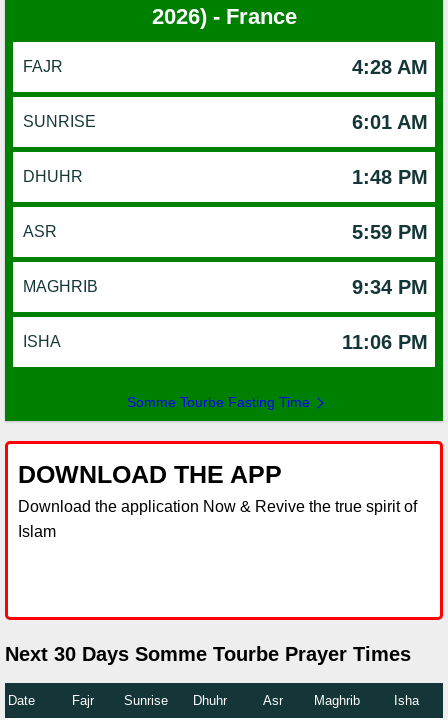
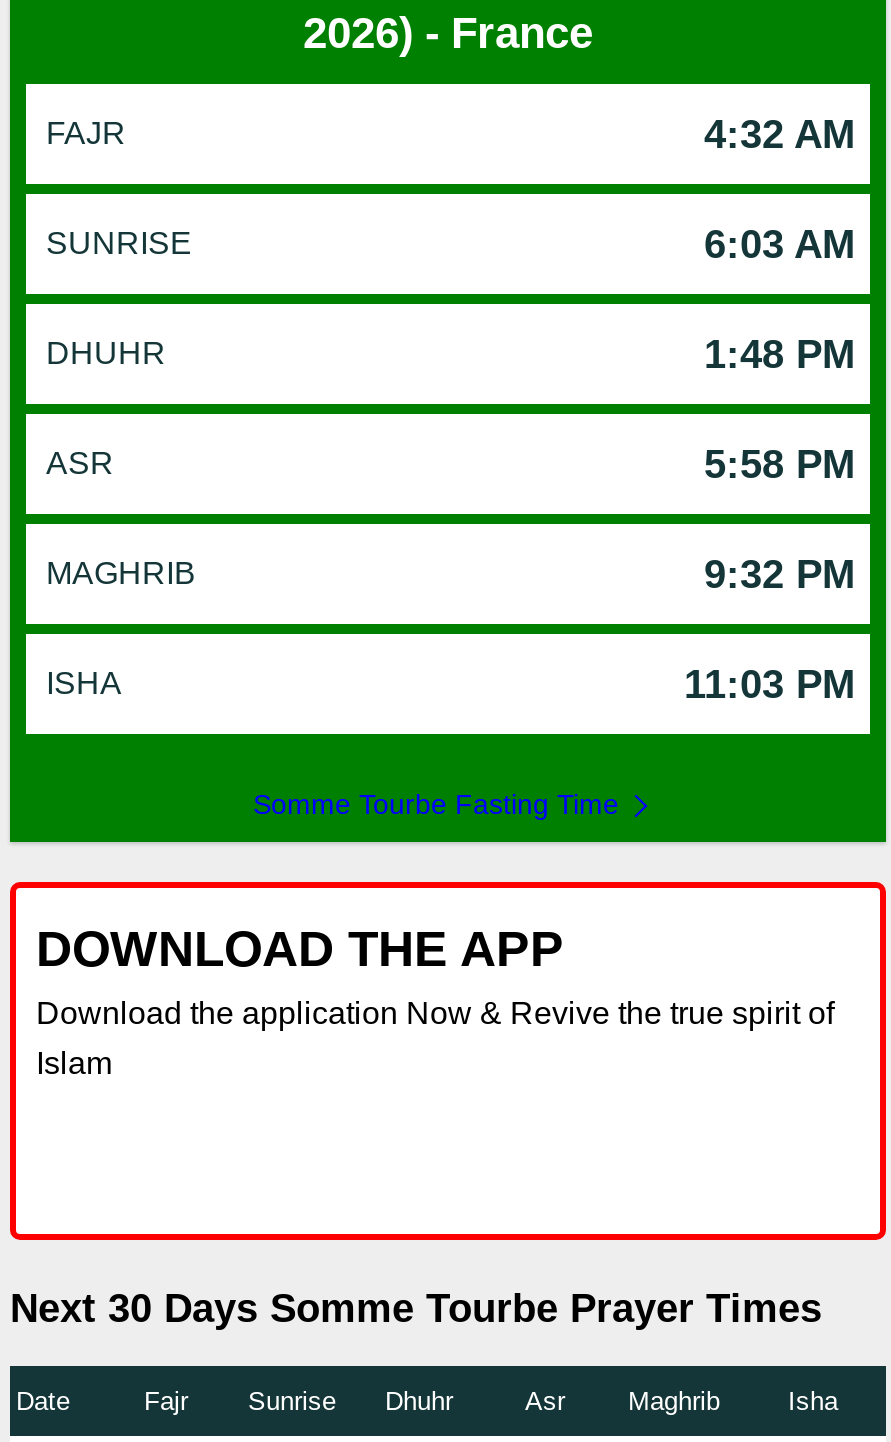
[352,56,428,78] 4:28 AM -> [704,112,856,156] 4:32 AM
[352,111,428,133] 6:01 AM -> [704,222,856,266] 6:03 AM
[352,221,428,243] 5:59 PM -> [704,442,856,486] 5:58 PM
[352,276,428,298] 9:34 PM -> [704,552,856,596] 9:32 PM
[342,331,428,353] 11:06 PM -> [684,662,856,706] 11:03 PM

